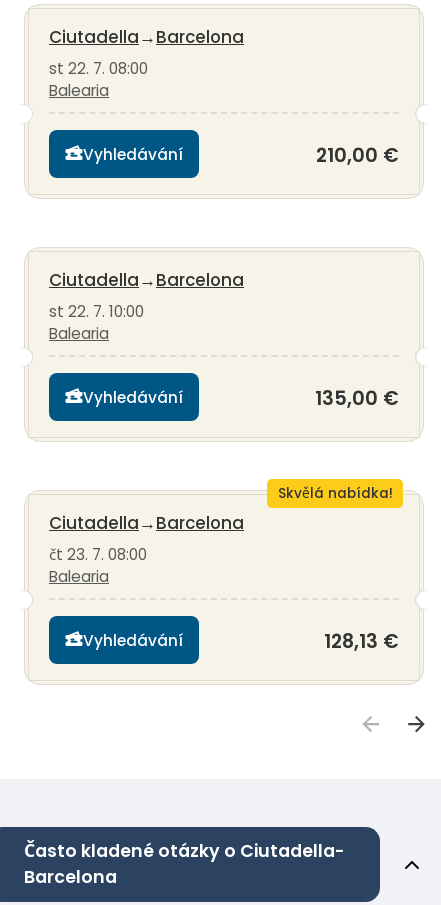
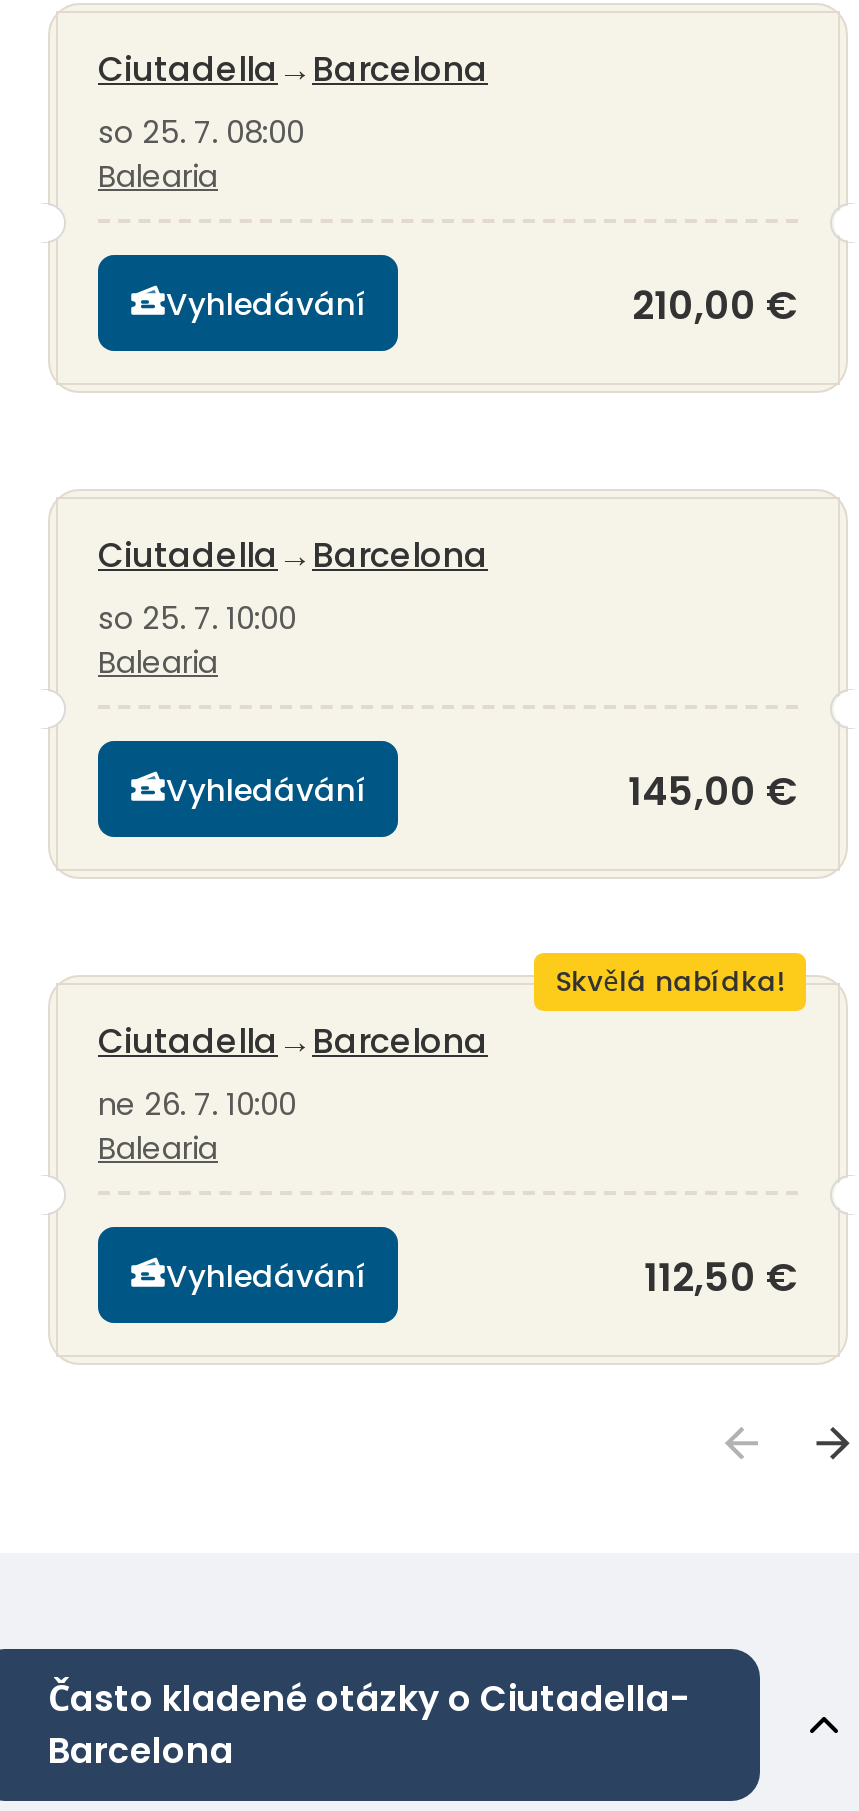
[49,58,148,79] st 22. 7. 08:00 -> [98,112,304,154] so 25. 7. 08:00
[49,301,144,322] st 22. 7. 10:00 -> [98,598,296,640] so 25. 7. 10:00
[315,385,399,412] 135,00 € -> [628,766,798,820] 145,00 €
[49,544,147,565] čt 23. 7. 08:00 -> [98,1084,296,1126] ne 26. 7. 10:00
[324,628,399,655] 128,13 € -> [644,1252,798,1306] 112,50 €

